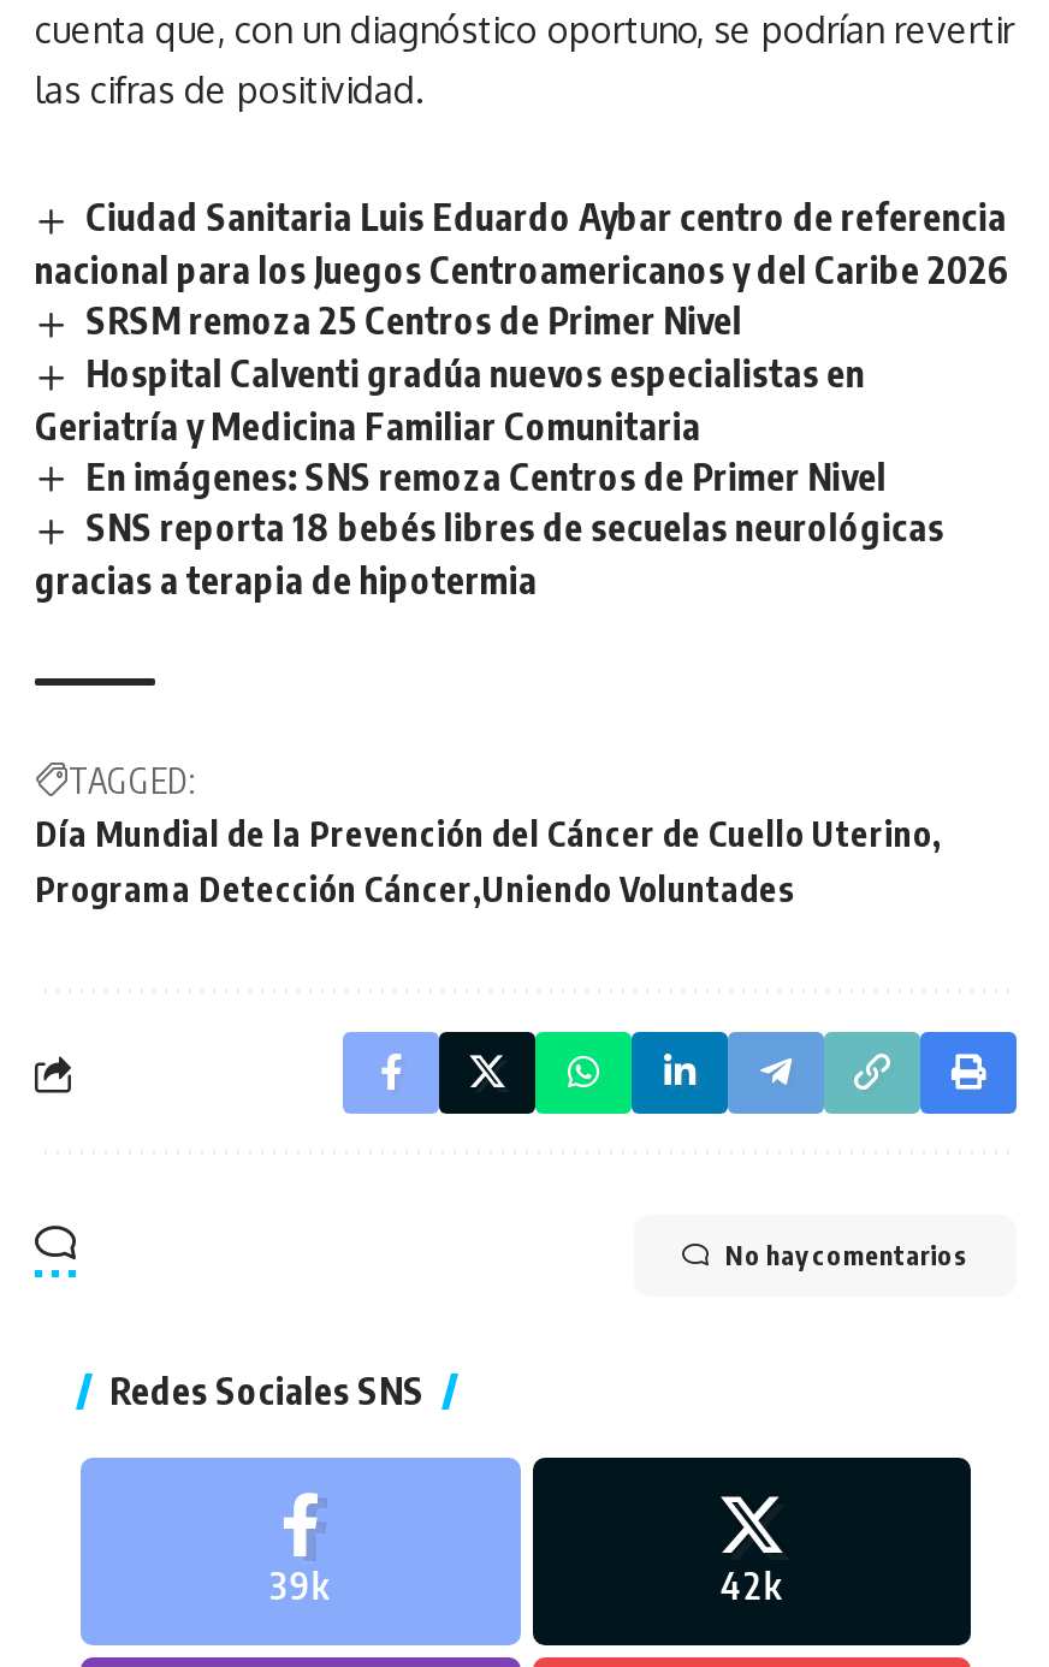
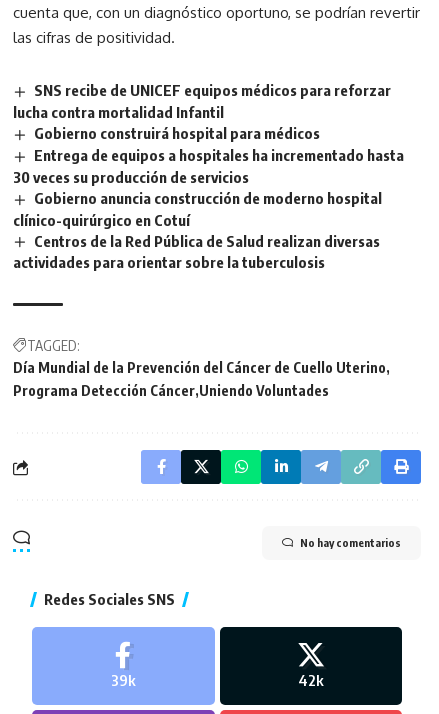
[35,195,1009,603] Ciudad Sanitaria Luis Eduardo Aybar centro de referencia | nacional para los Juegos Centroamericanos y del Caribe 2026 | SRSM remoza 25 Centros de Primer Nivel | Hospital Calventi gradúa nuevos especialistas en | Geriatría y Medicina Familiar Comunitaria | En imágenes: SNS remoza Centros de Primer Nivel | SNS reporta 18 bebés libres de secuelas neurológicas | gracias a terapia de hipotermia -> [13,81,404,271] SNS recibe de UNICEF equipos médicos para reforzar | lucha contra mortalidad Infantil | Gobierno construirá hospital para médicos | Entrega de equipos a hospitales ha incrementado hasta | 30 veces su producción de servicios | Gobierno anuncia construcción de moderno hospital | clínico-quirúrgico en Cotuí | Centros de la Red Pública de Salud realizan diversas | actividades para orientar sobre la tuberculosis

